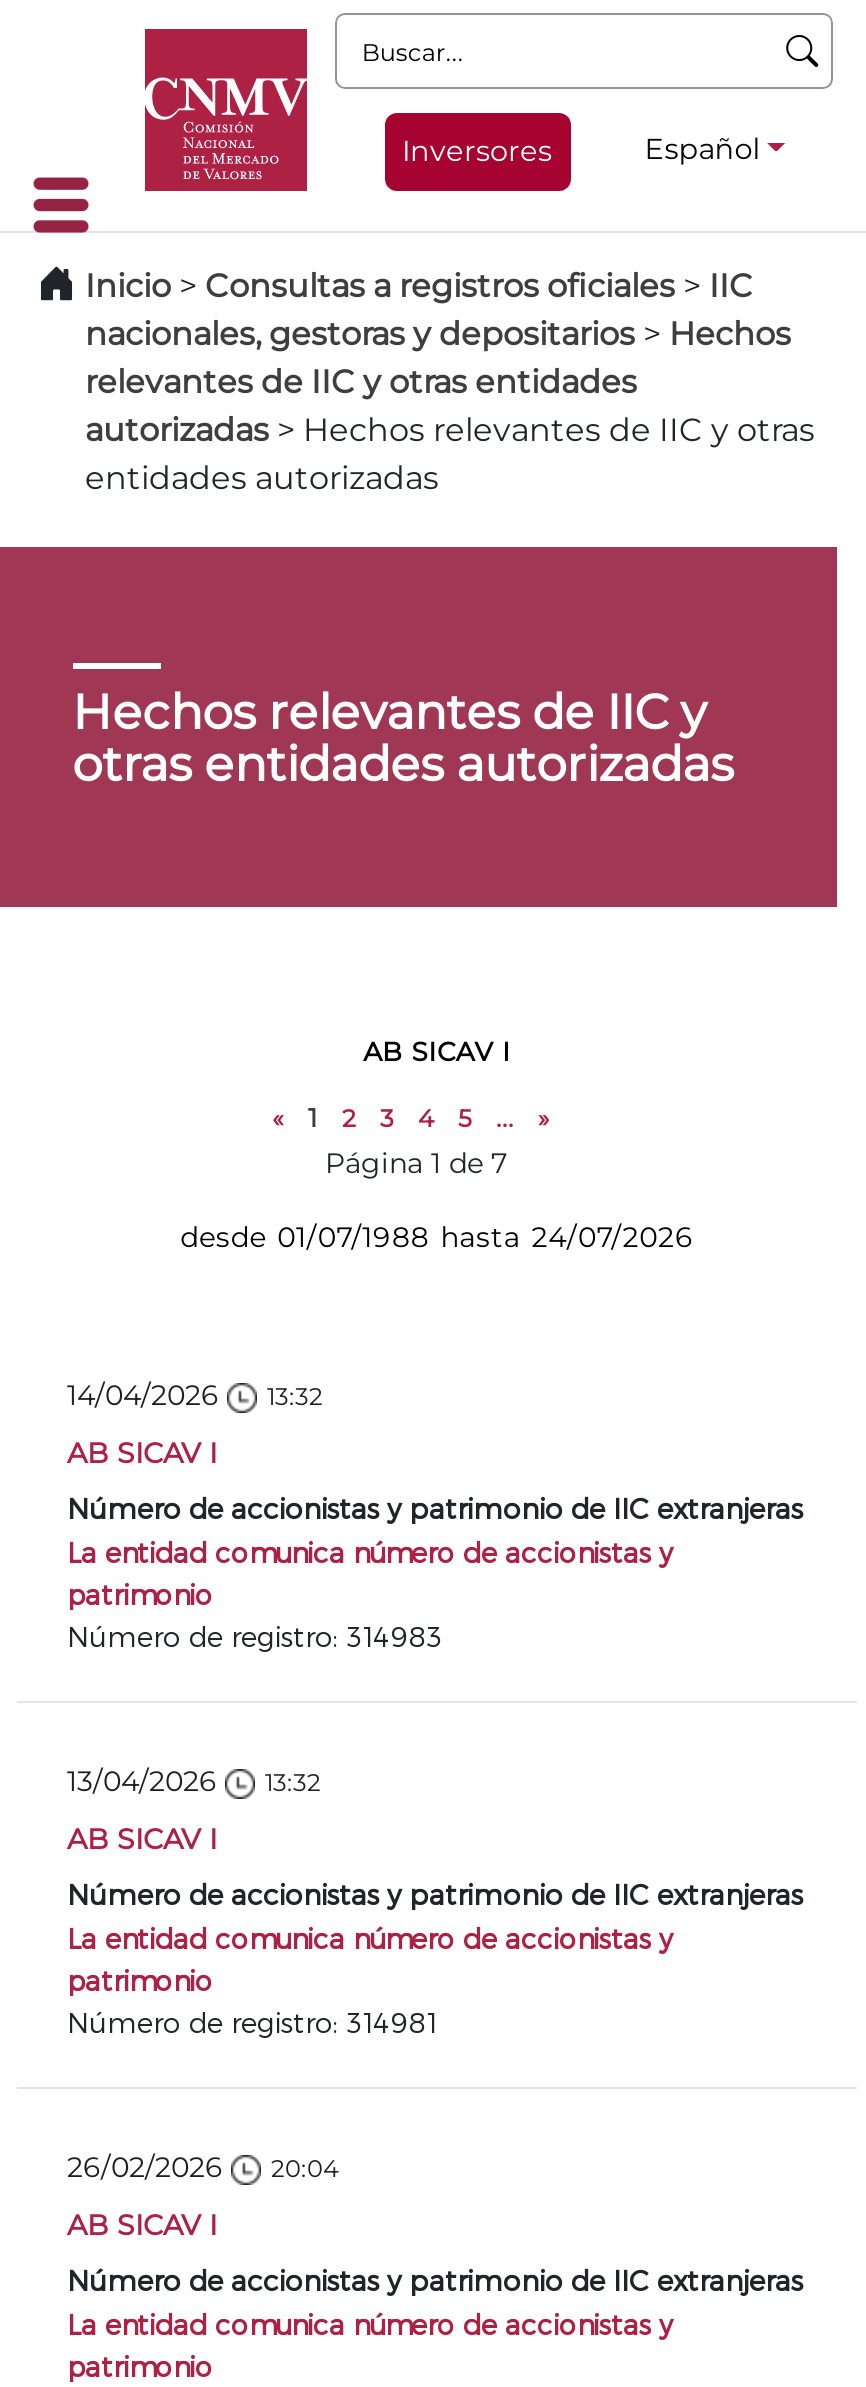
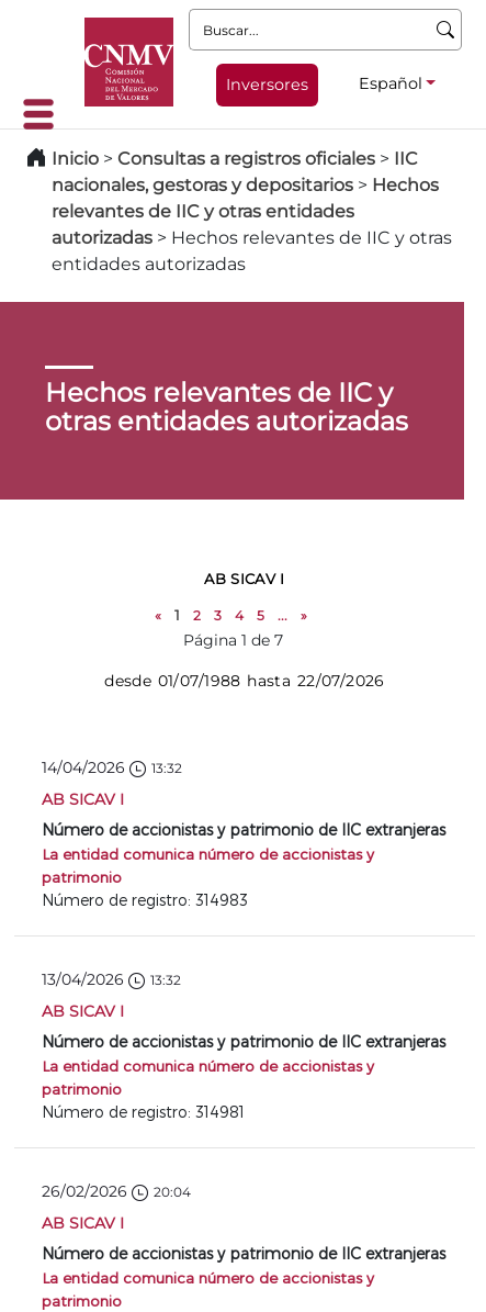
[180,1219,694,1255] desde 01/07/1988 hasta 24/07/2026 -> [104,671,385,691] desde 01/07/1988 hasta 22/07/2026

